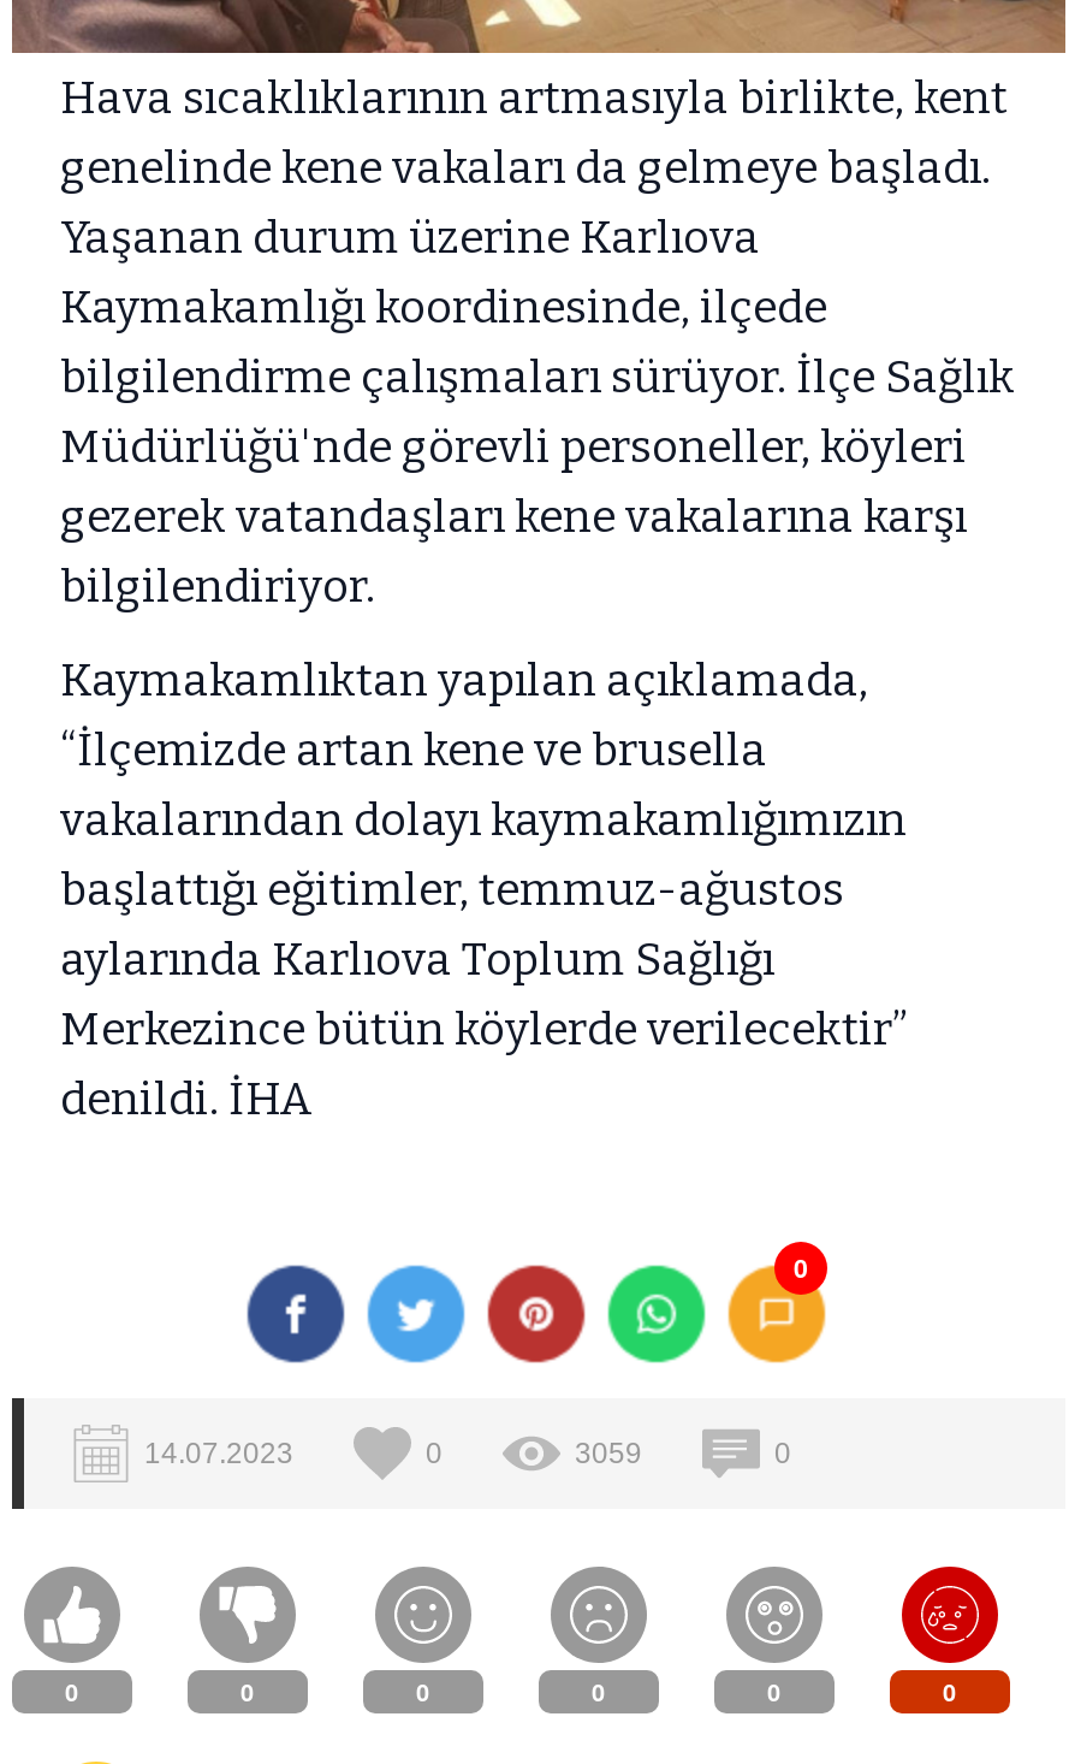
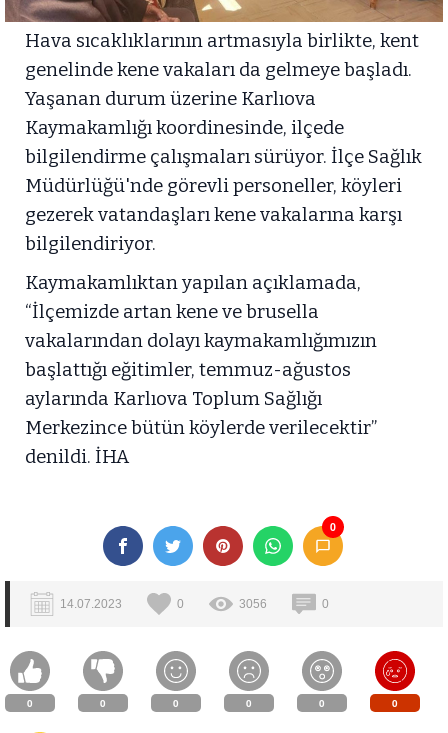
[575,1436,642,1469] 3059 -> [239,597,267,611] 3056

